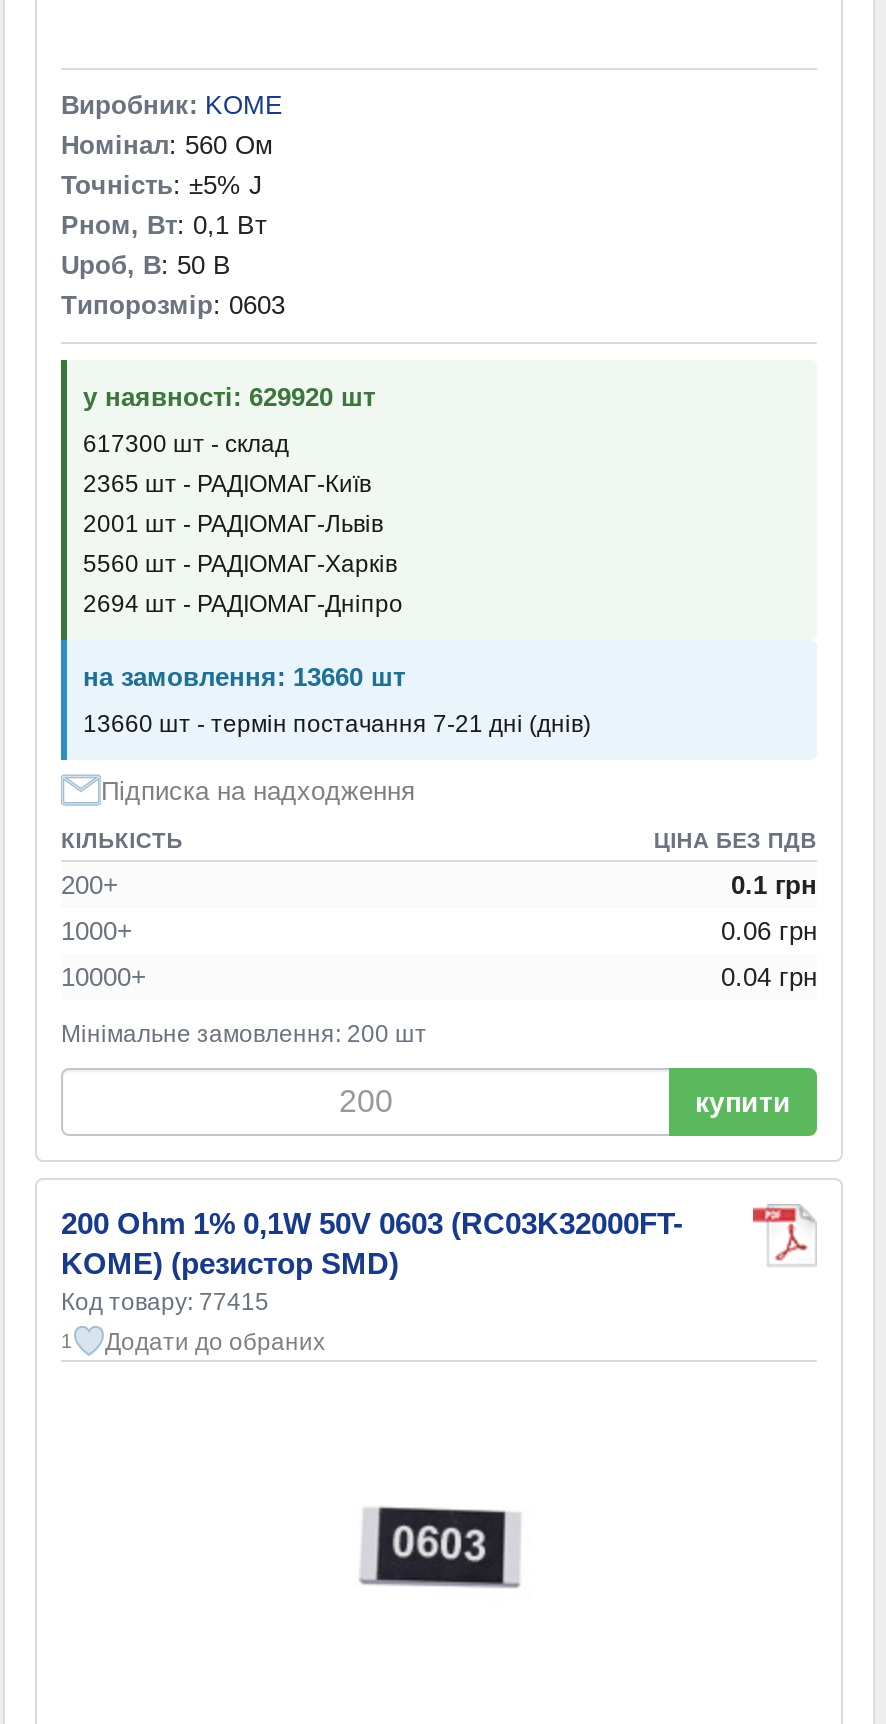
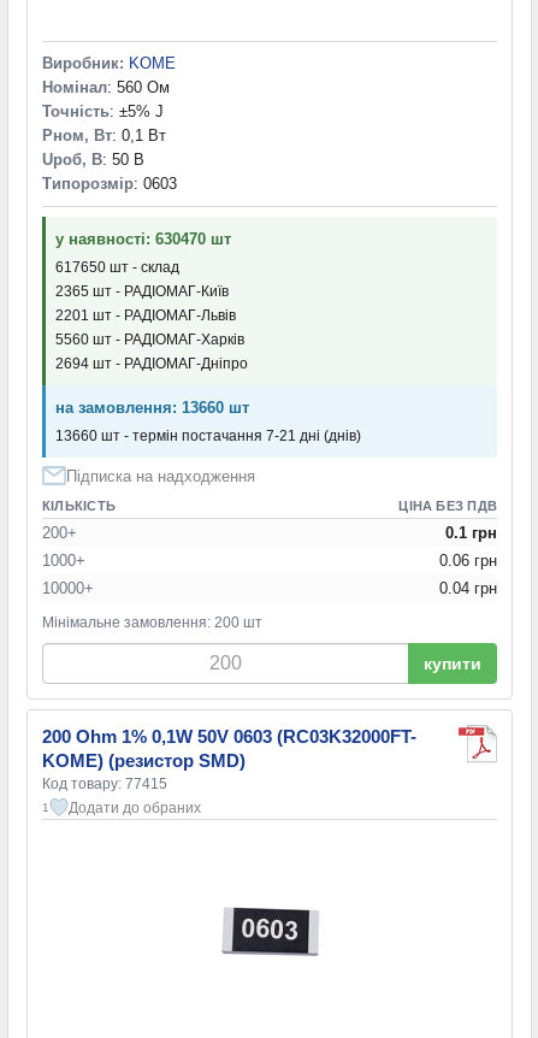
[83,383,375,413] у наявності: 629920 шт -> [55,230,231,249] у наявності: 630470 шт
[83,431,289,459] 617300 шт - склад -> [55,259,179,276] 617650 шт - склад
[83,511,383,539] 2001 шт - РАДІОМАГ-Львів -> [55,308,236,324] 2201 шт - РАДІОМАГ-Львів

